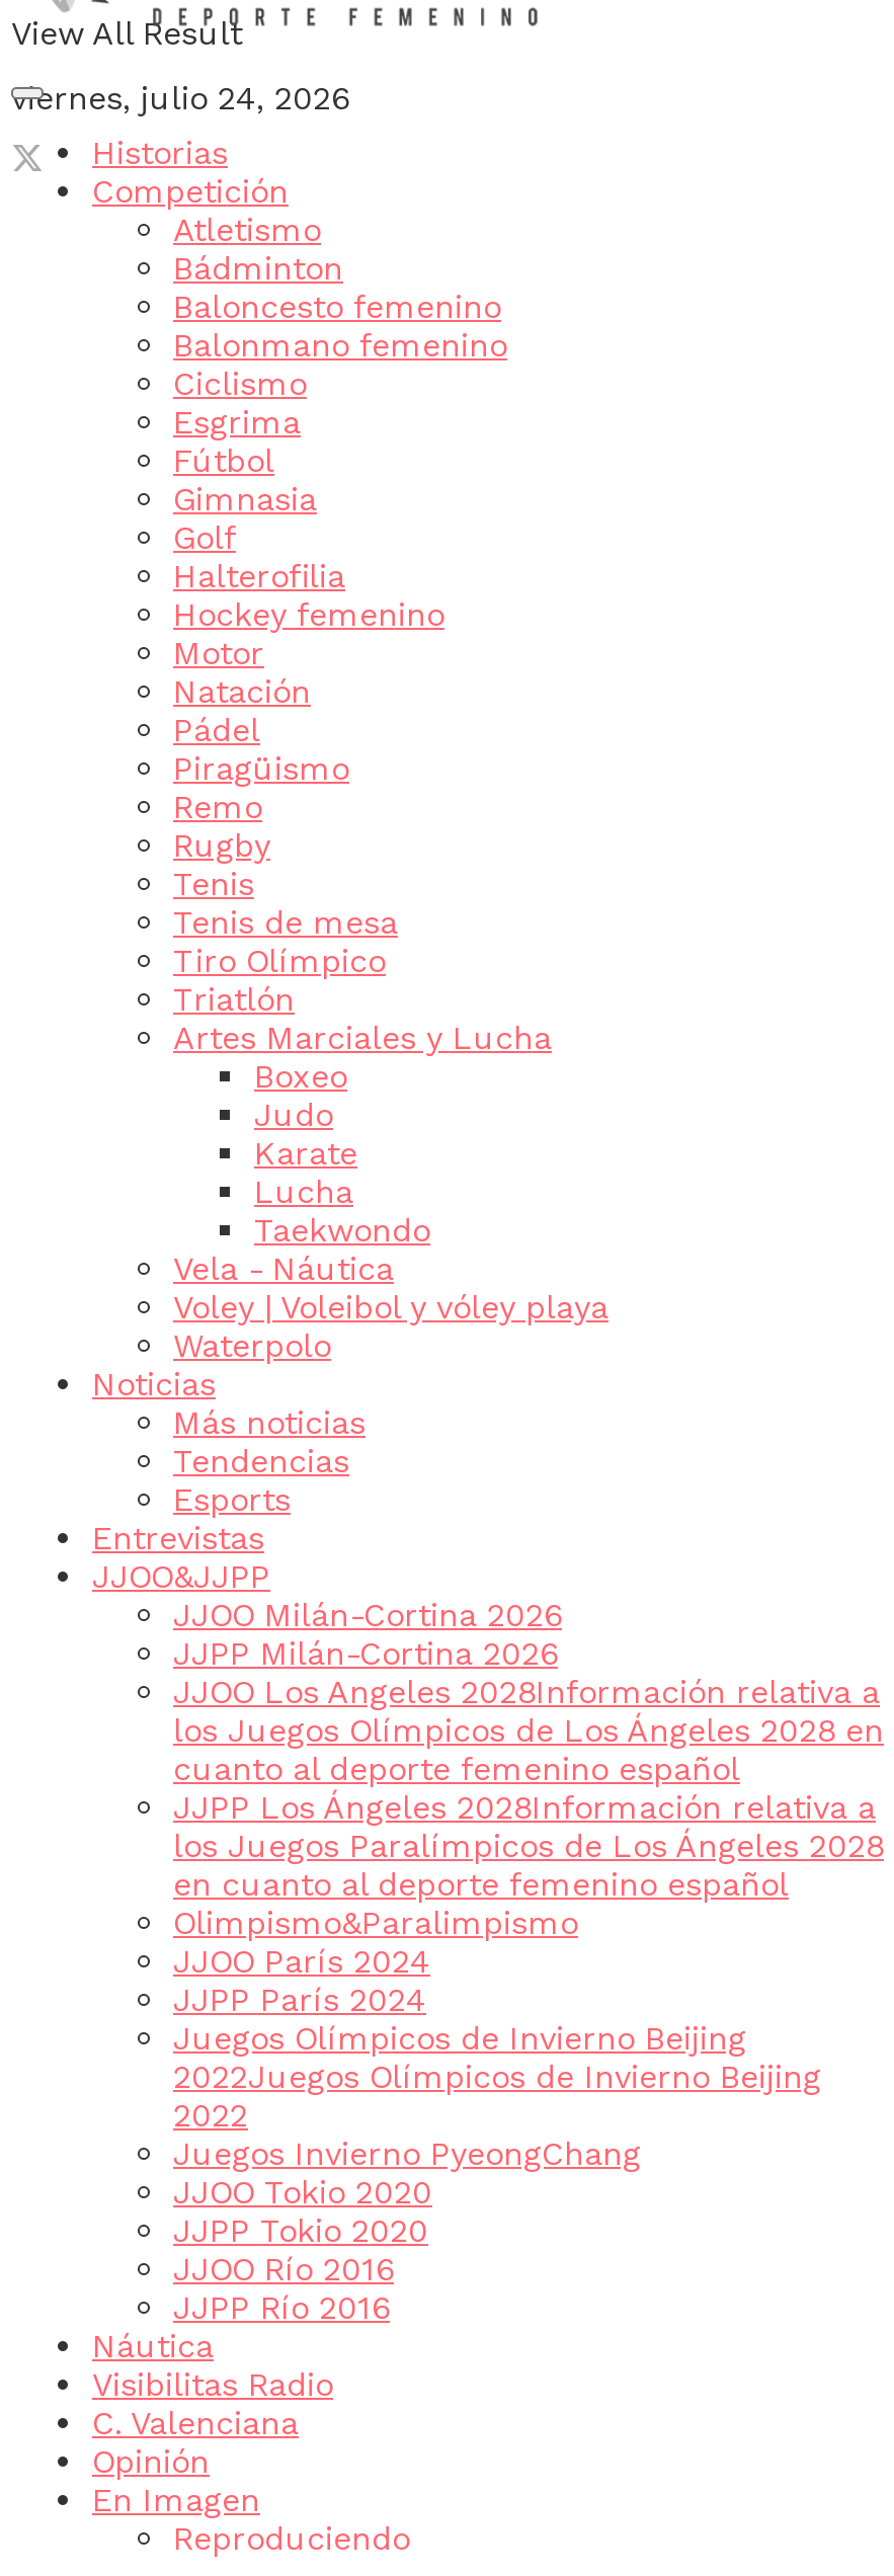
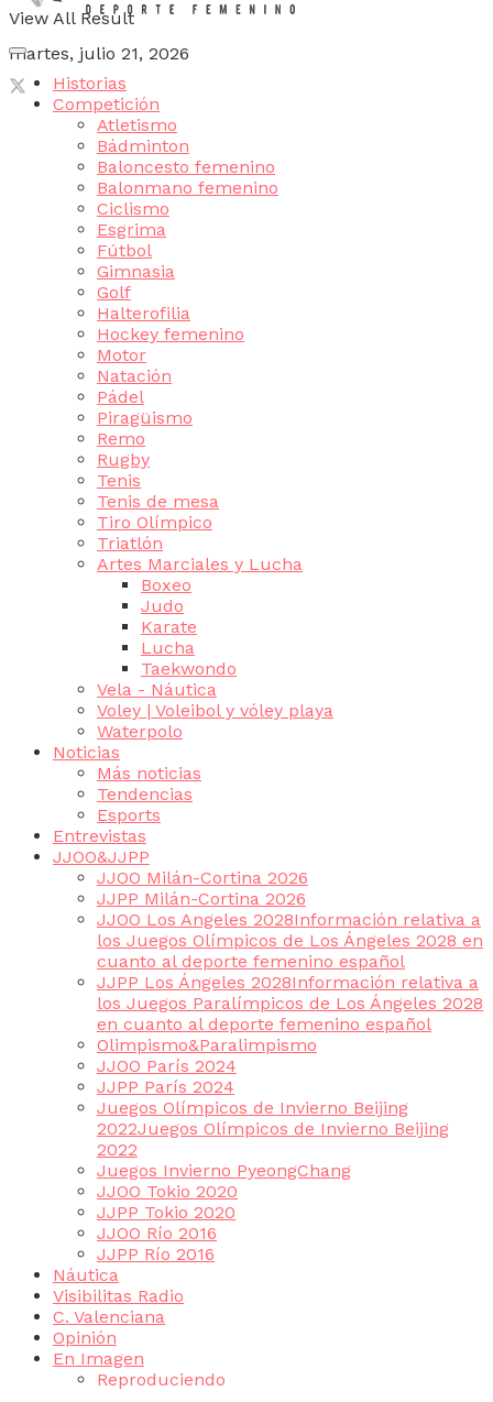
[11,79,349,117] viernes, julio 24, 2026 -> [9,43,189,64] martes, julio 21, 2026

